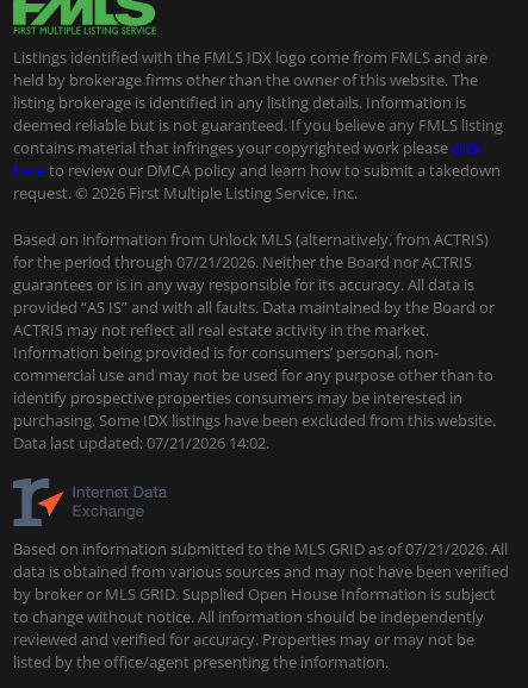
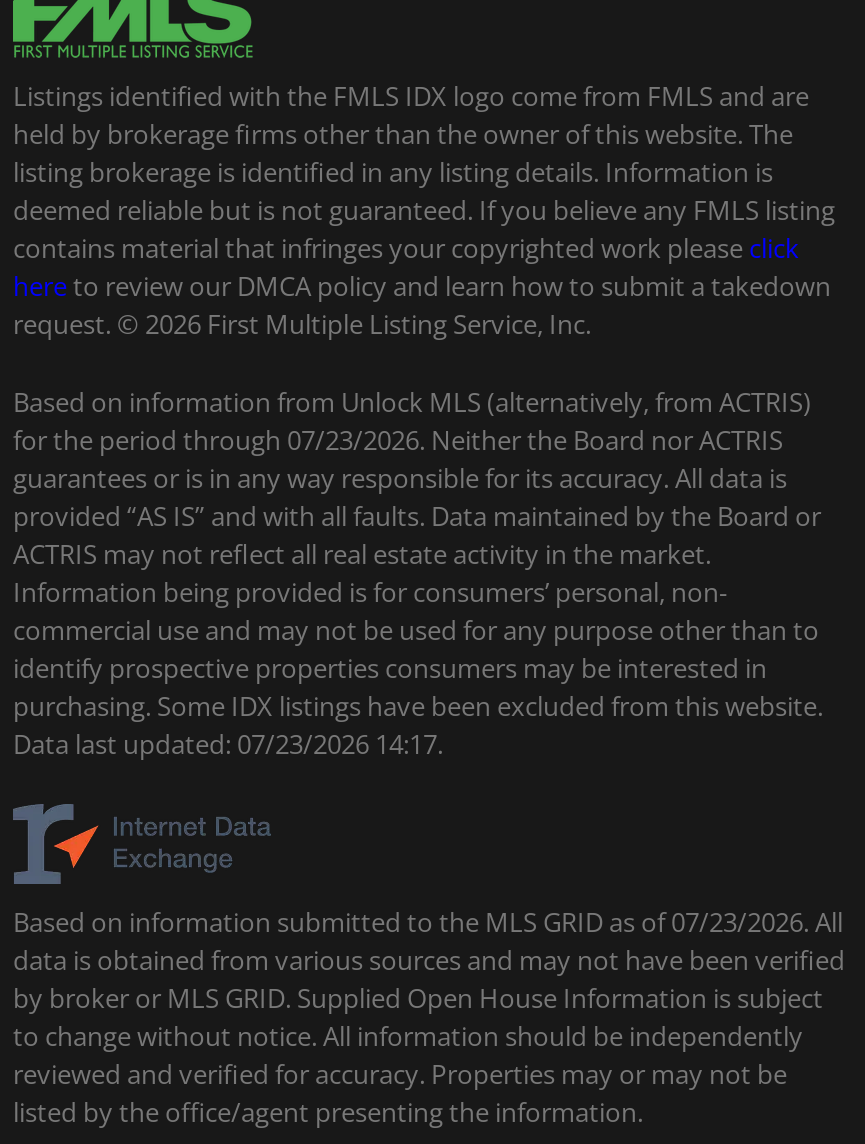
[13,251,472,272] for the period through 07/21/2026. Neither the Board nor ACTRIS -> [13,421,783,457] for the period through 07/23/2026. Neither the Board nor ACTRIS
[13,431,269,453] Data last updated: 07/21/2026 14:02. -> [13,725,443,761] Data last updated: 07/23/2026 14:17.
[13,537,508,559] Based on information submitted to the MLS GRID as of 07/21/2026. All -> [13,903,843,939] Based on information submitted to the MLS GRID as of 07/23/2026. All

